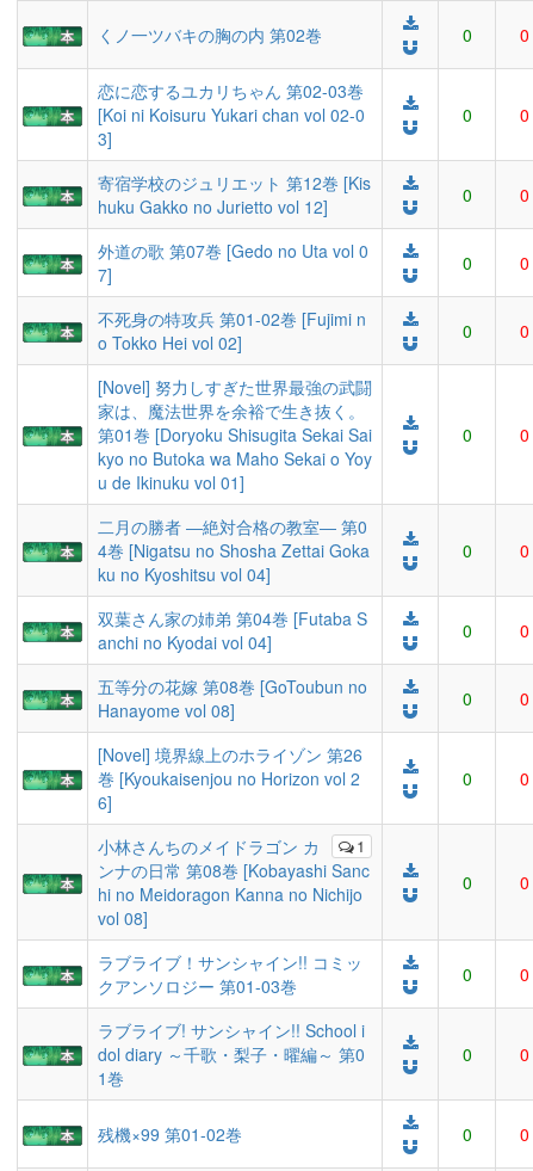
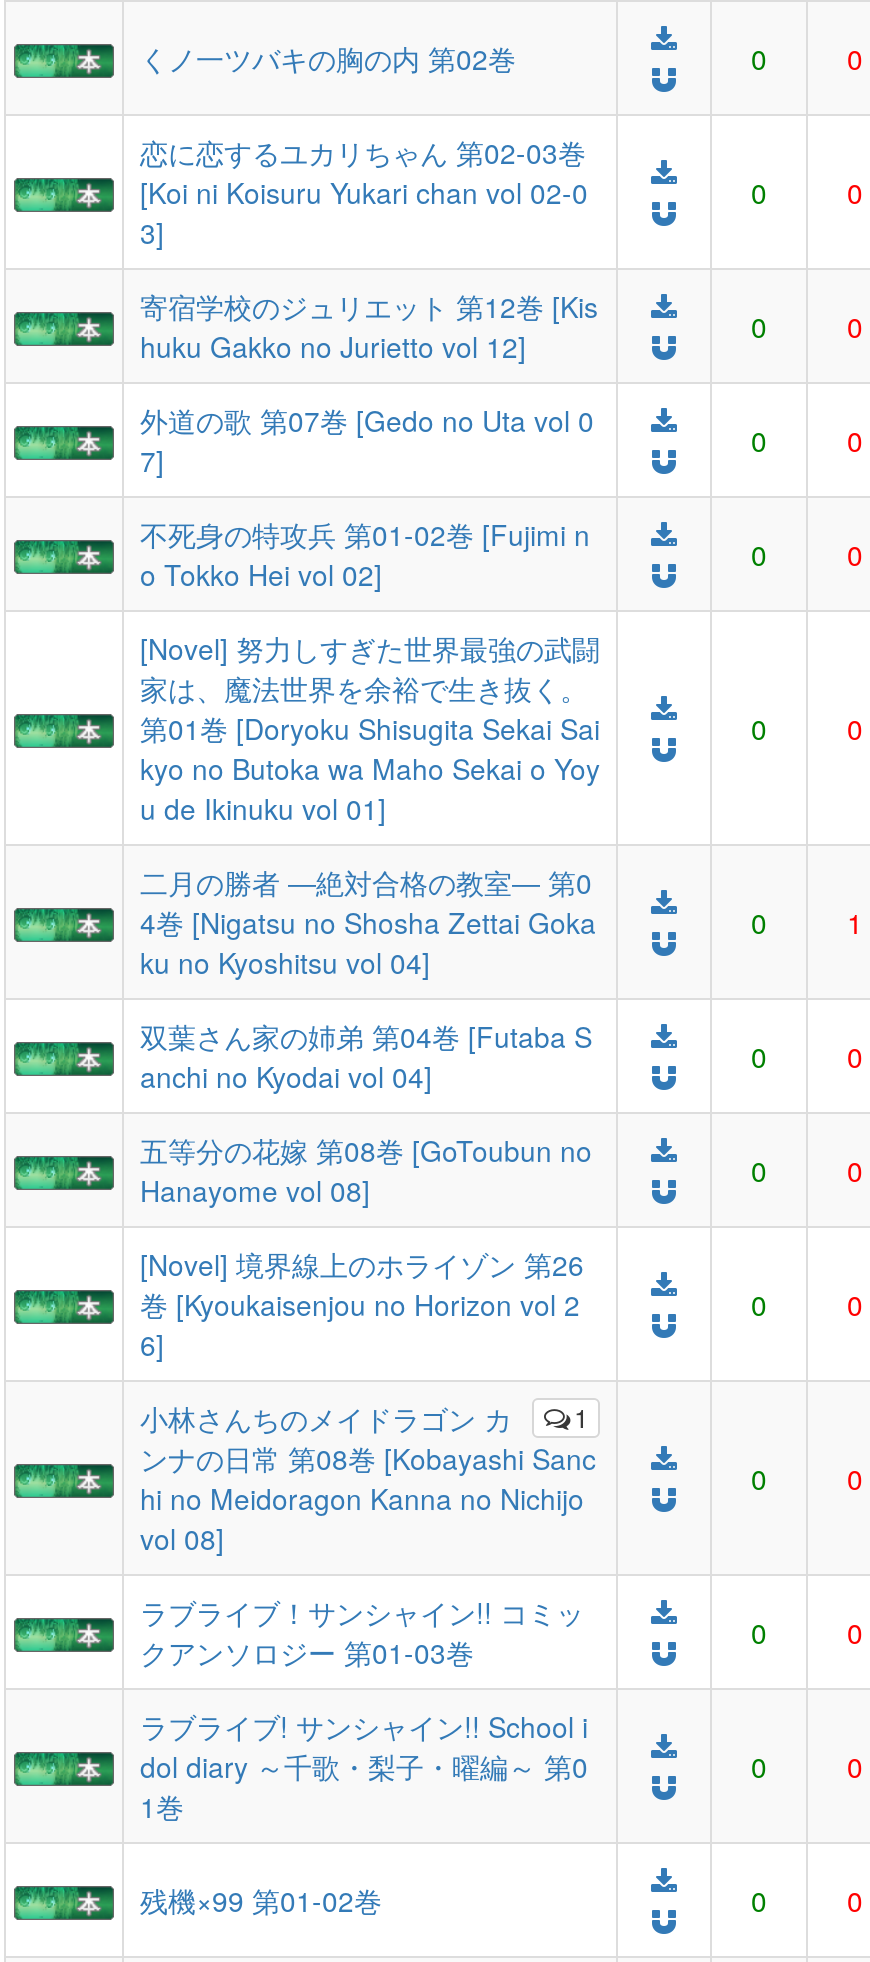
[462,538,529,562] 0 0 -> [751,902,863,942] 0 1

